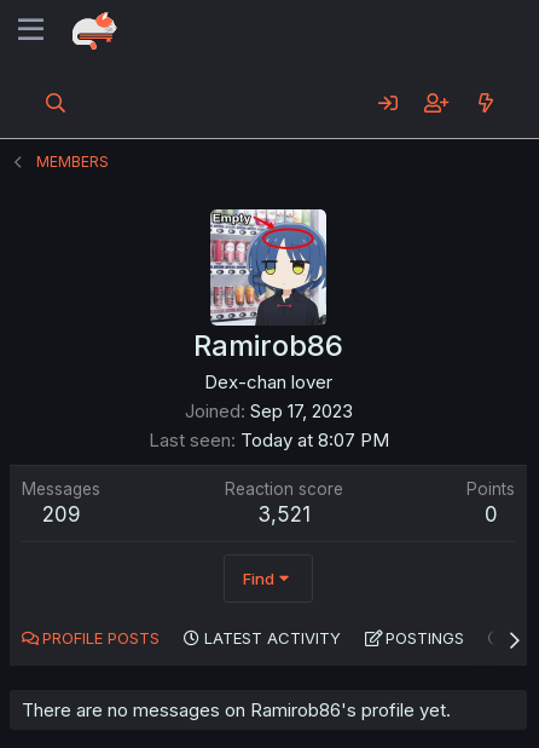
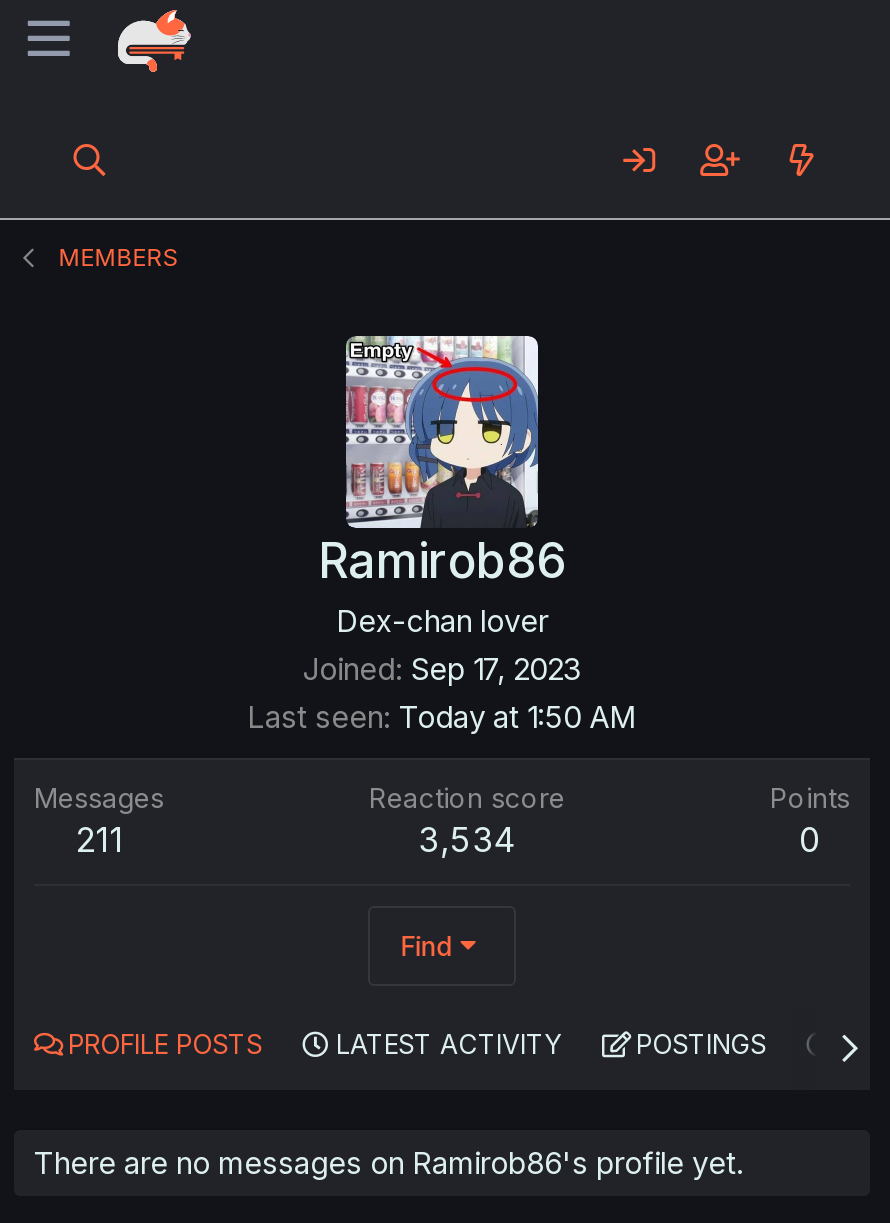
[148,428,389,451] Last seen Today at 8:07 PM -> [247,698,637,736] Last seen Today at 1:50 AM
[42,502,80,527] 209 -> [75,820,123,860] 211
[257,502,310,527] 3,521 -> [418,820,516,860] 3,534

